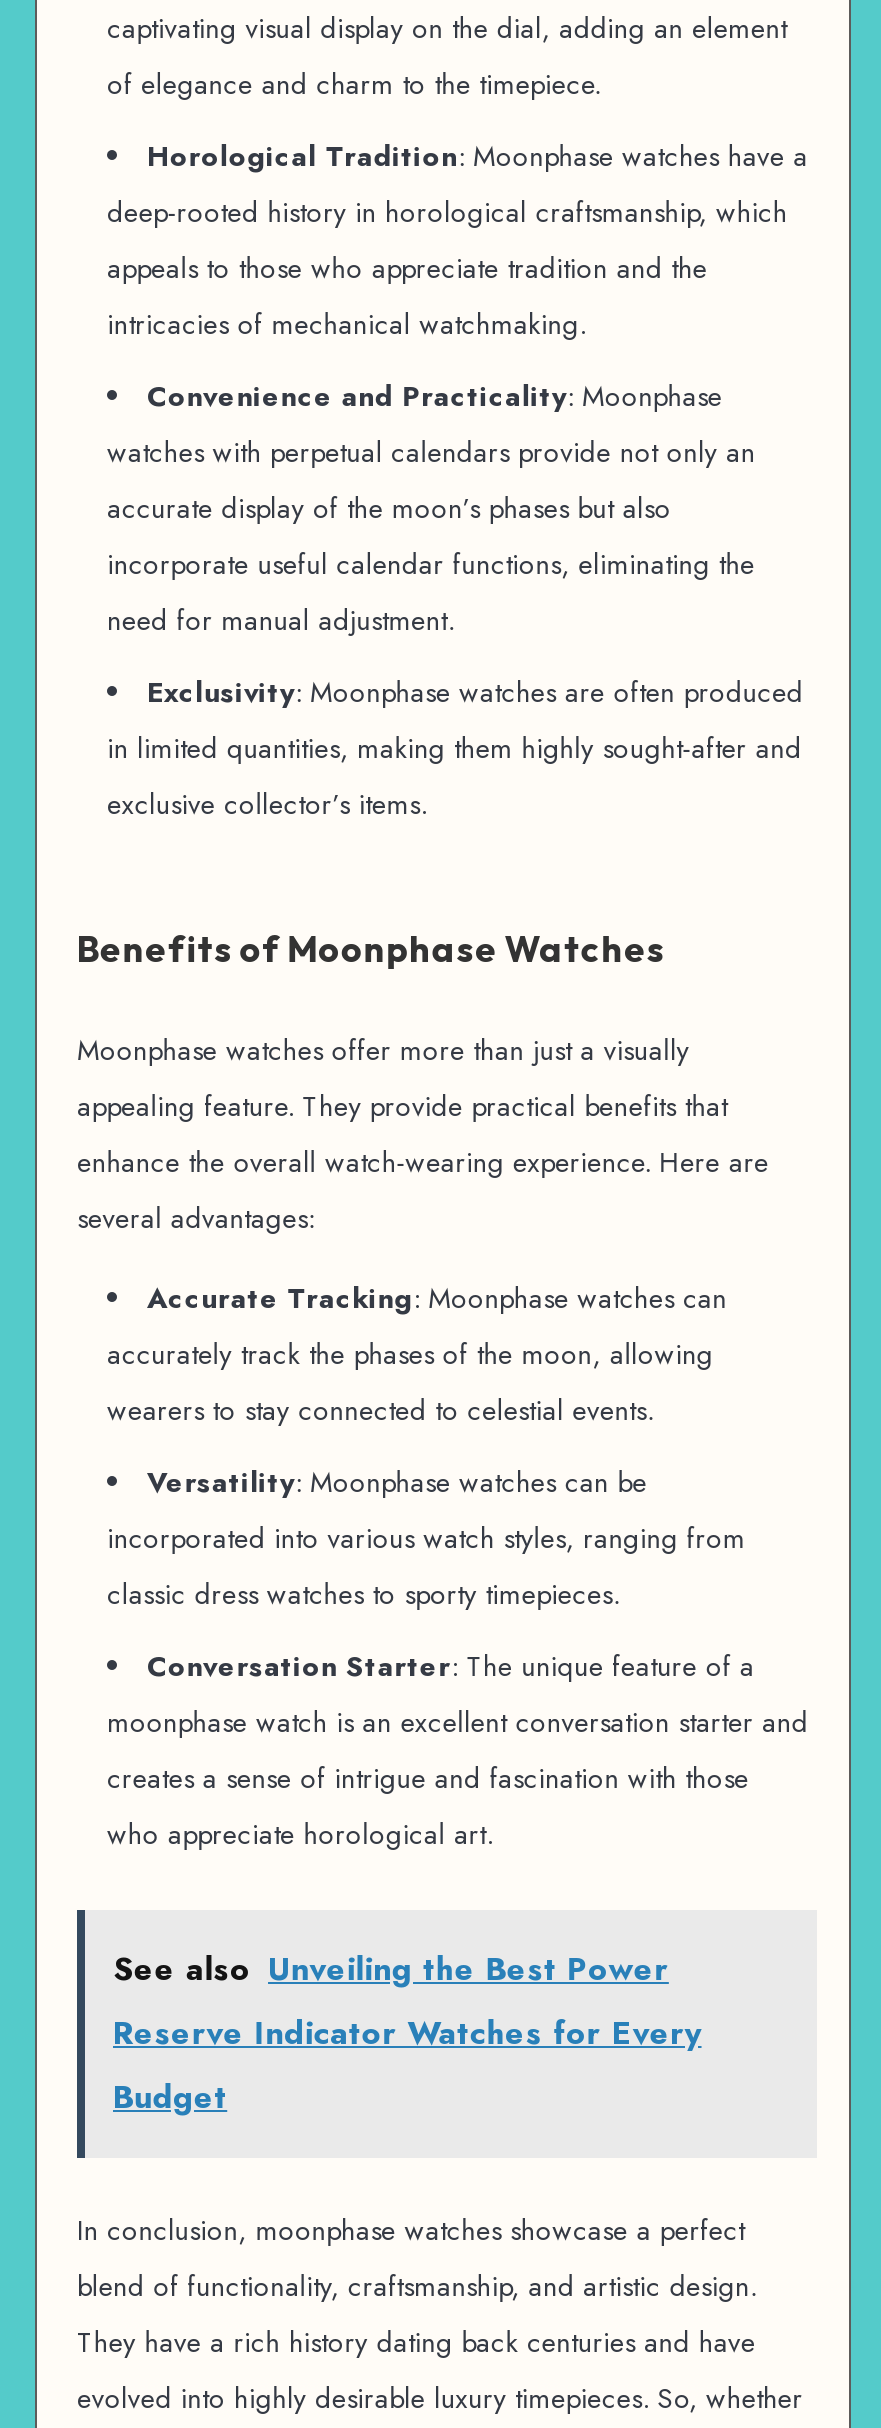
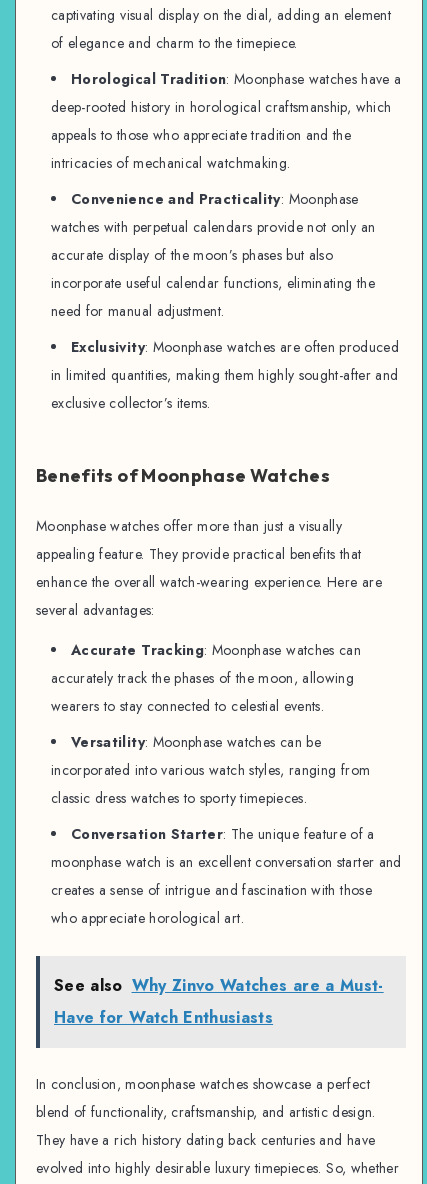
[113,1947,702,2121] See also Unveiling the Best Power | Reserve Indicator Watches for Every | Budget -> [54,974,384,1029] See also Why Zinvo Watches are a Must- | Have for Watch Enthusiasts

